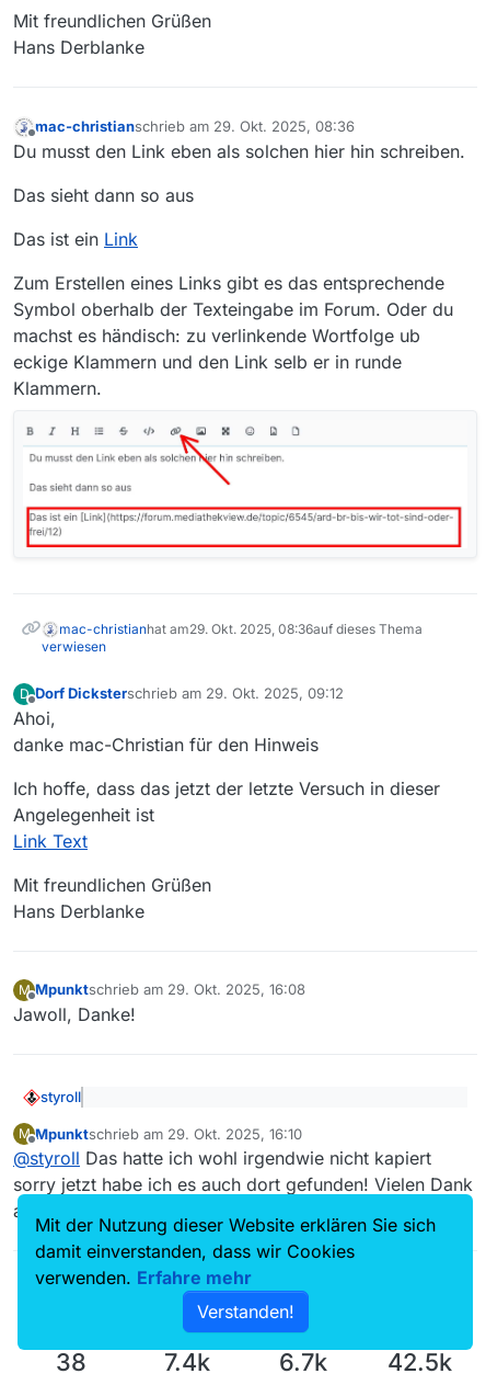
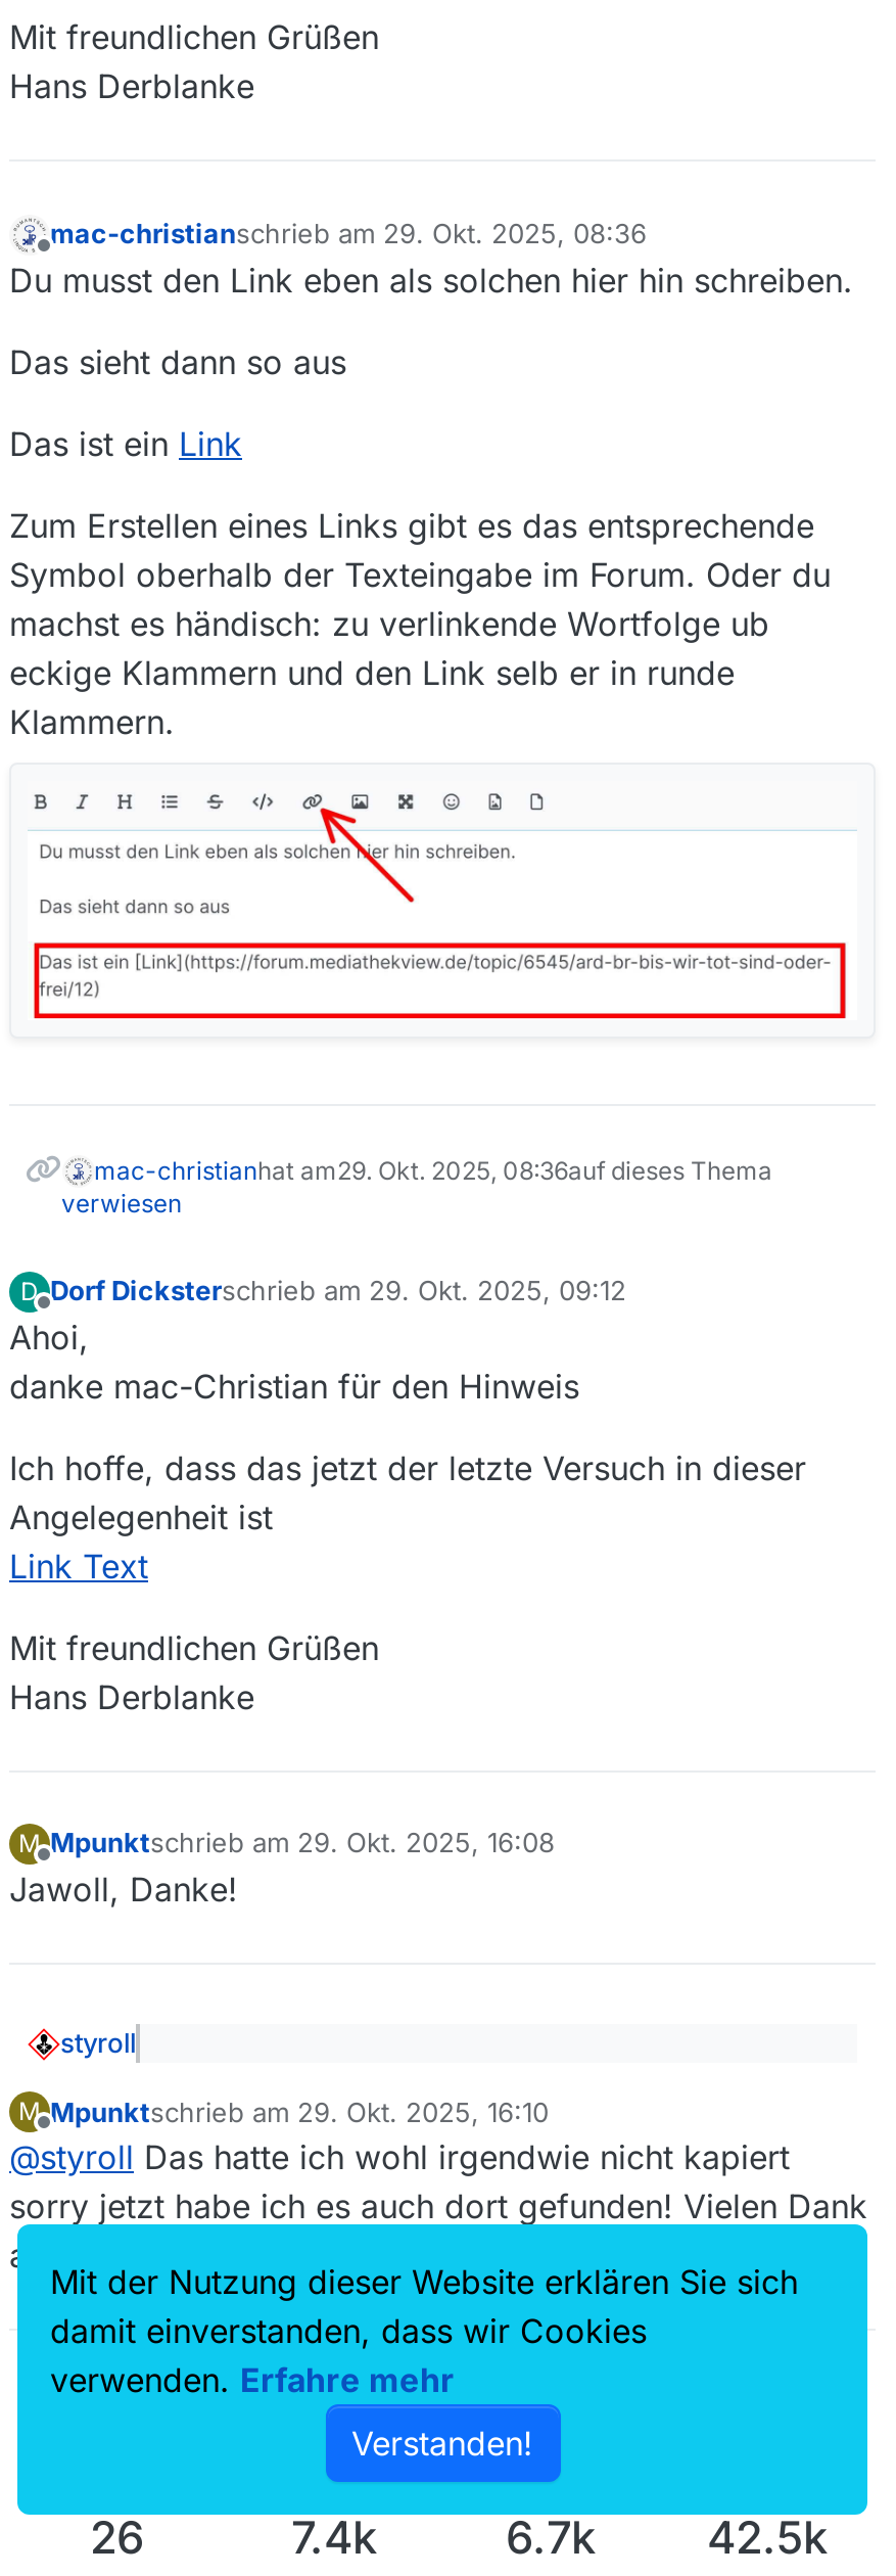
[56,1348,86,1377] 38 -> [90,2511,145,2564] 26

